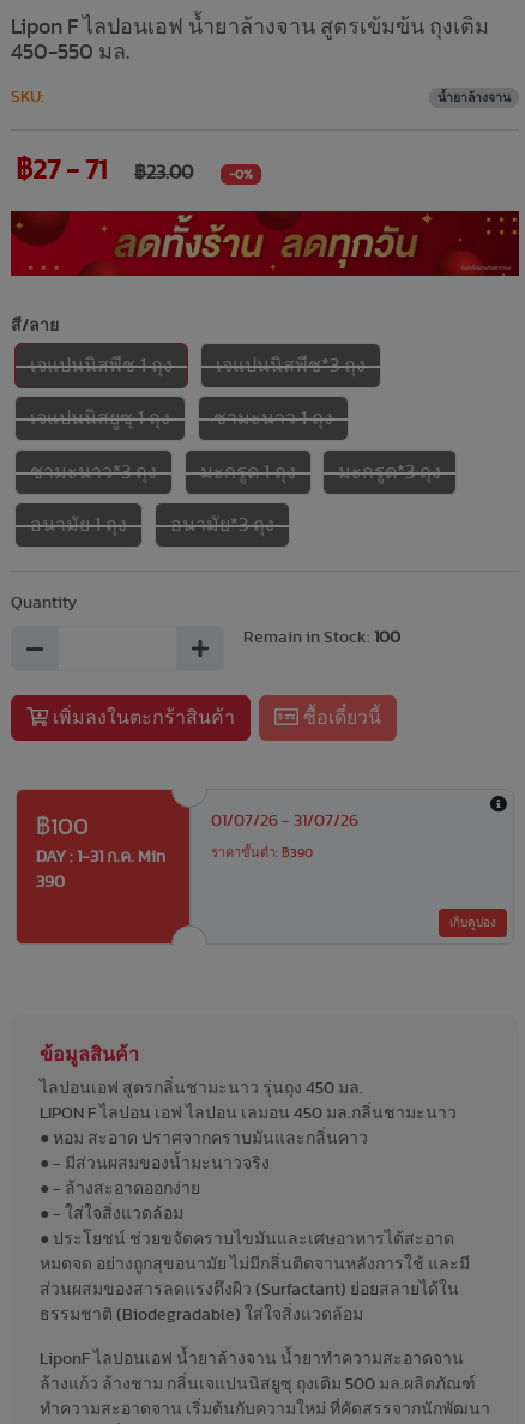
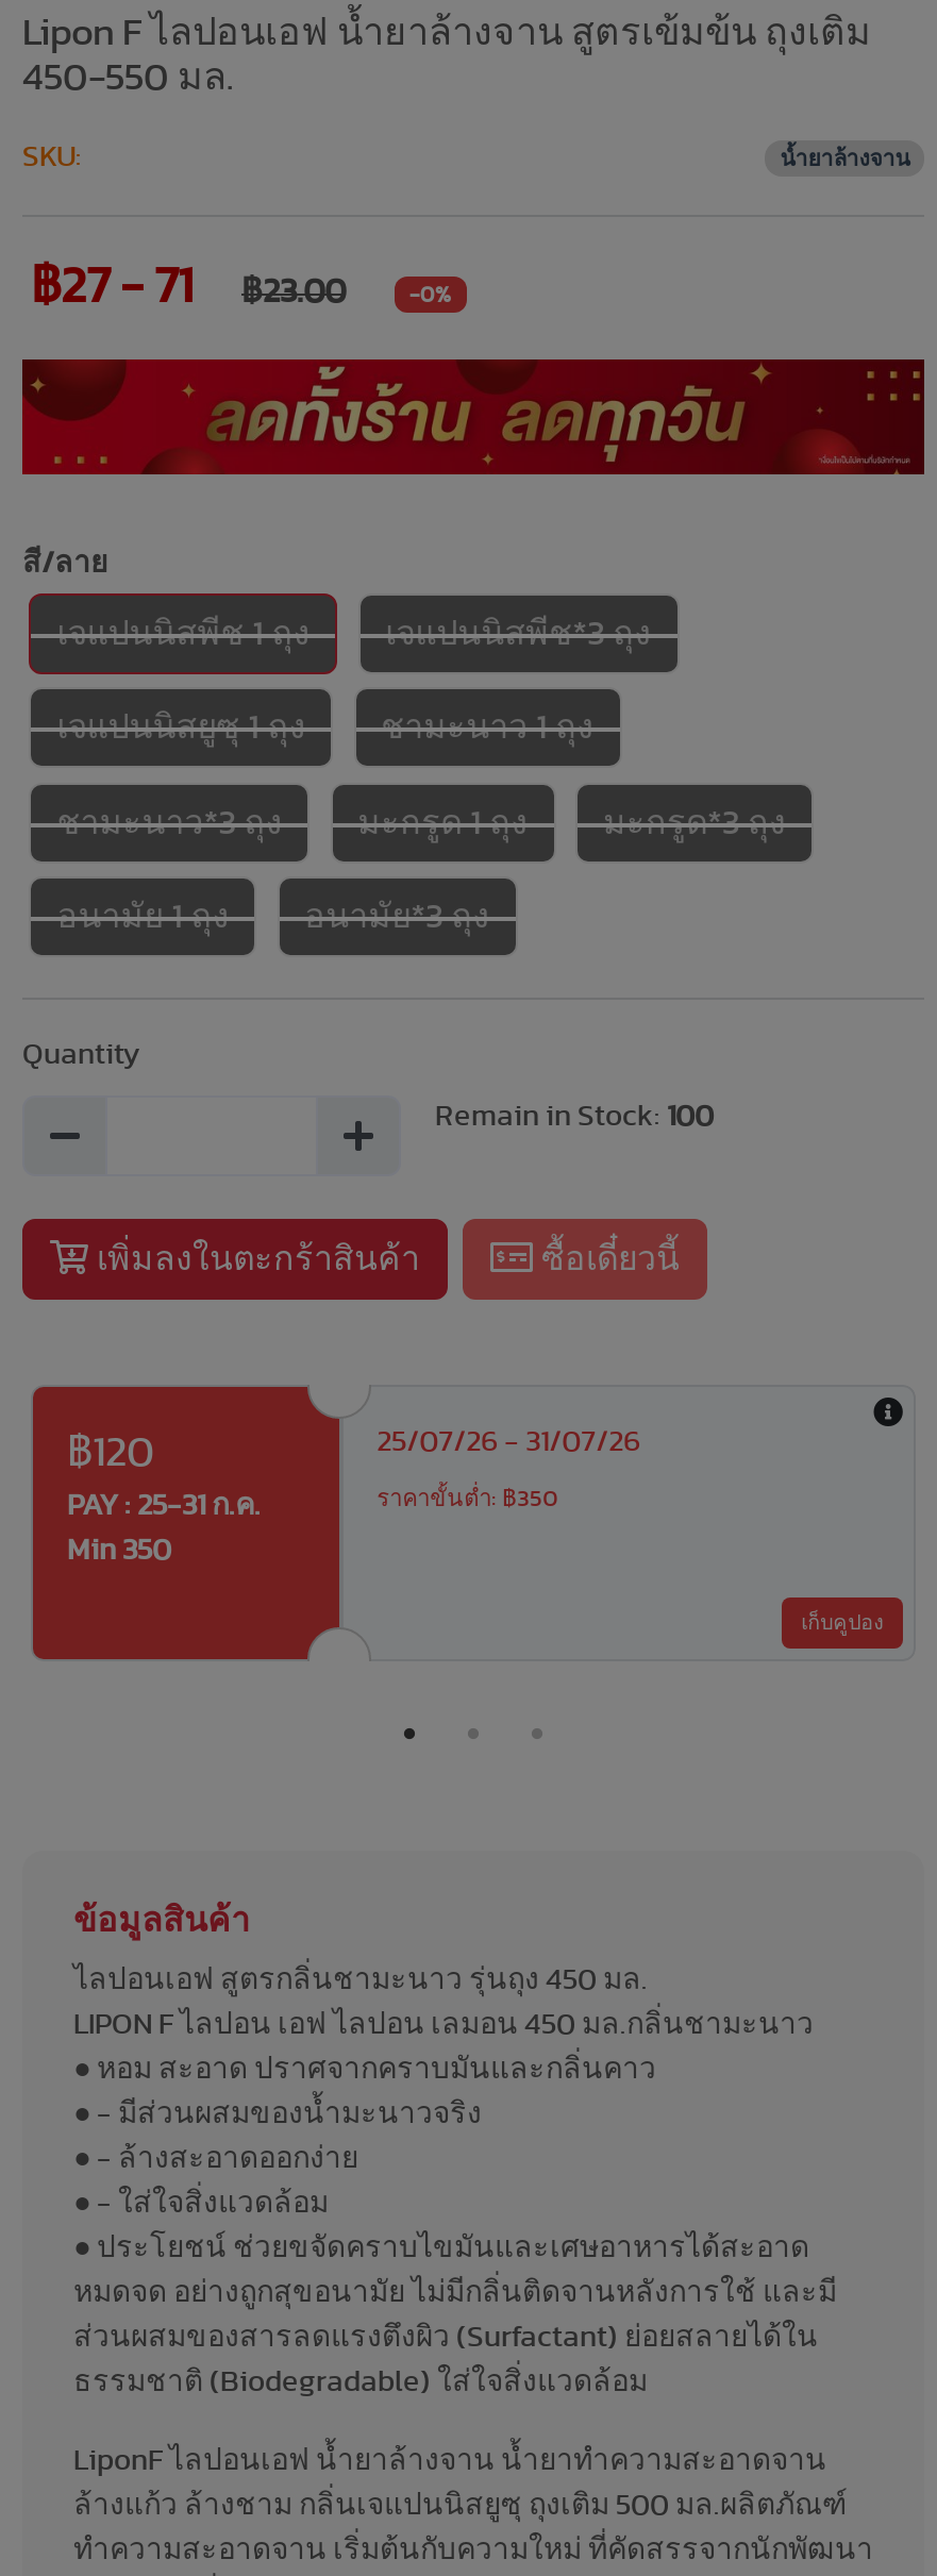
[36,815,165,866] ฿100 | DAY : 1-31 ก.ค. Min -> [67,1432,261,1521] ฿120 | PAY : 25-31 ก.ค.
[210,813,358,830] 01/07/26 - 31/07/26 -> [377,1428,640,1457] 25/07/26 - 31/07/26
[210,846,312,860] ราคาขั้นต่ำ: ฿390 -> [377,1487,558,1511] ราคาขั้นต่ำ: ฿350
[36,874,65,891] 390 -> [67,1536,171,1566] Min 350

